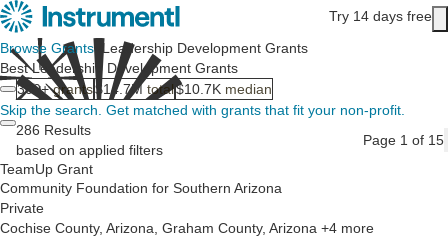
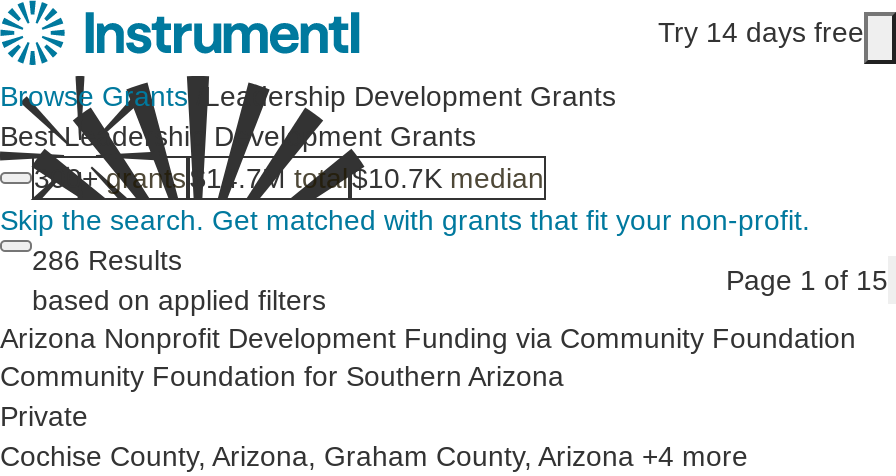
[0,161,93,177] TeamUp Grant -> [0,322,856,354] Arizona Nonprofit Development Funding via Community Foundation

